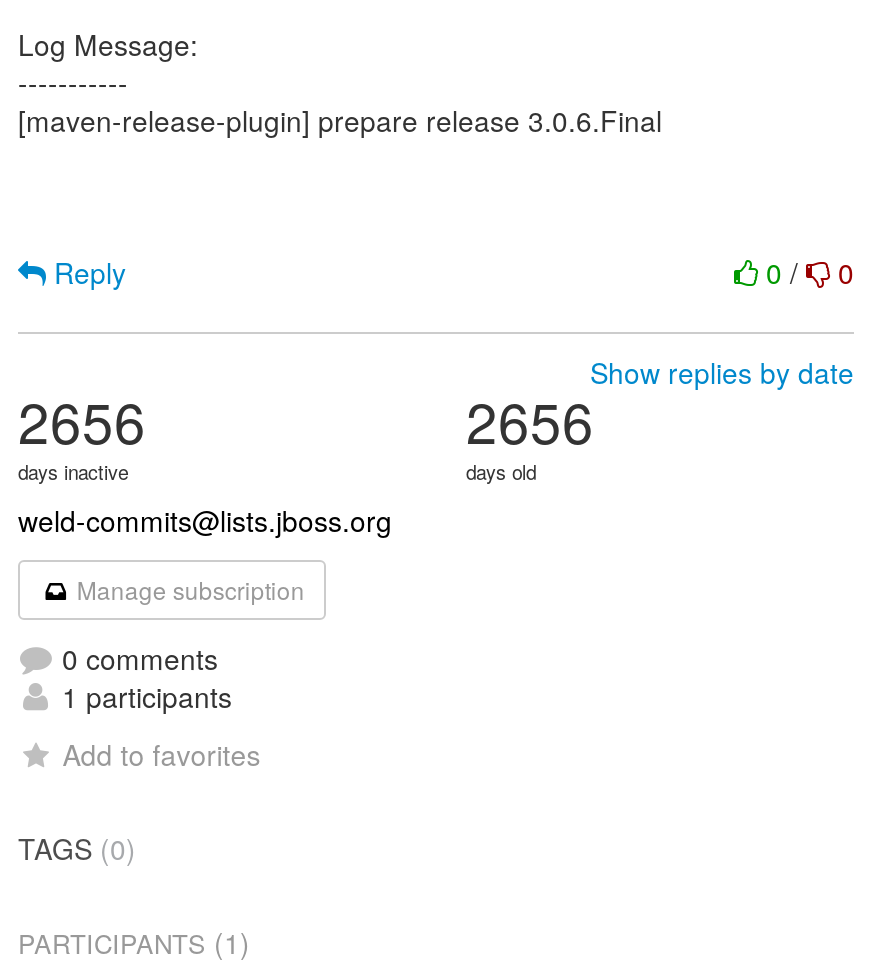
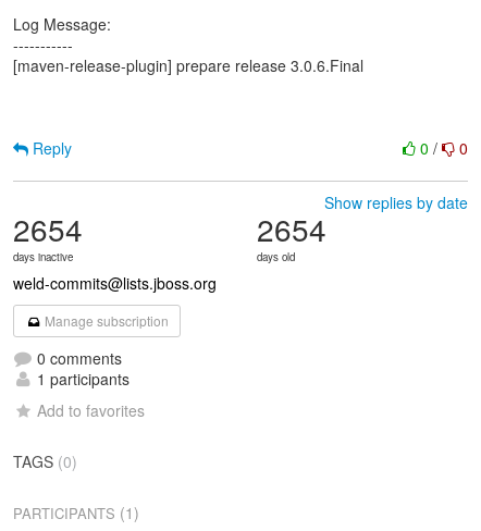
[18,380,146,460] 2656 -> [13,207,83,250] 2654
[466,380,594,460] 2656 -> [257,207,326,250] 2654

